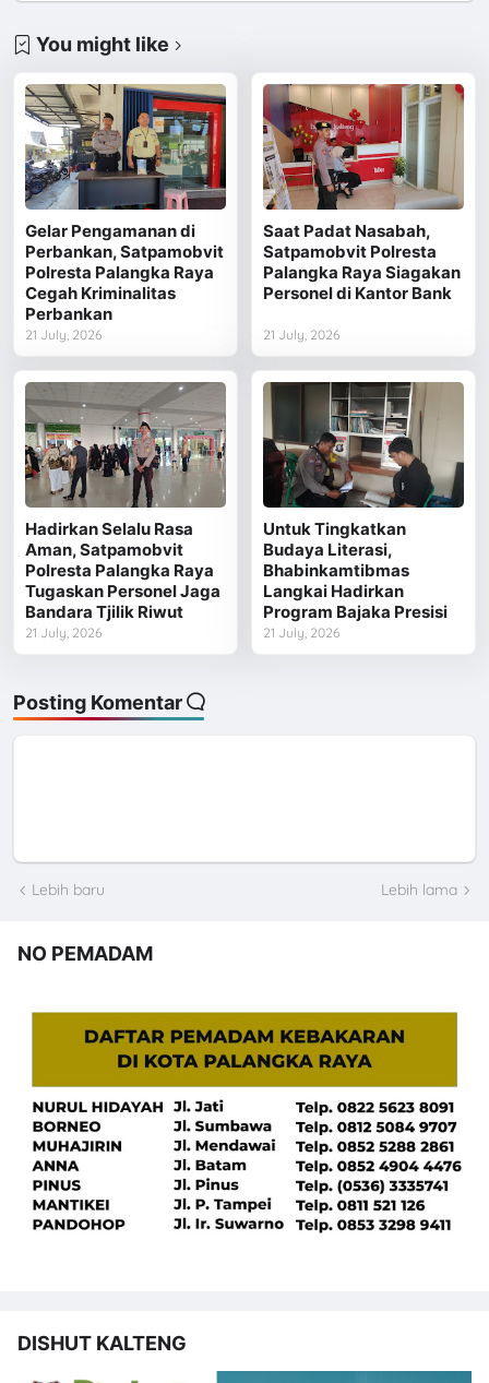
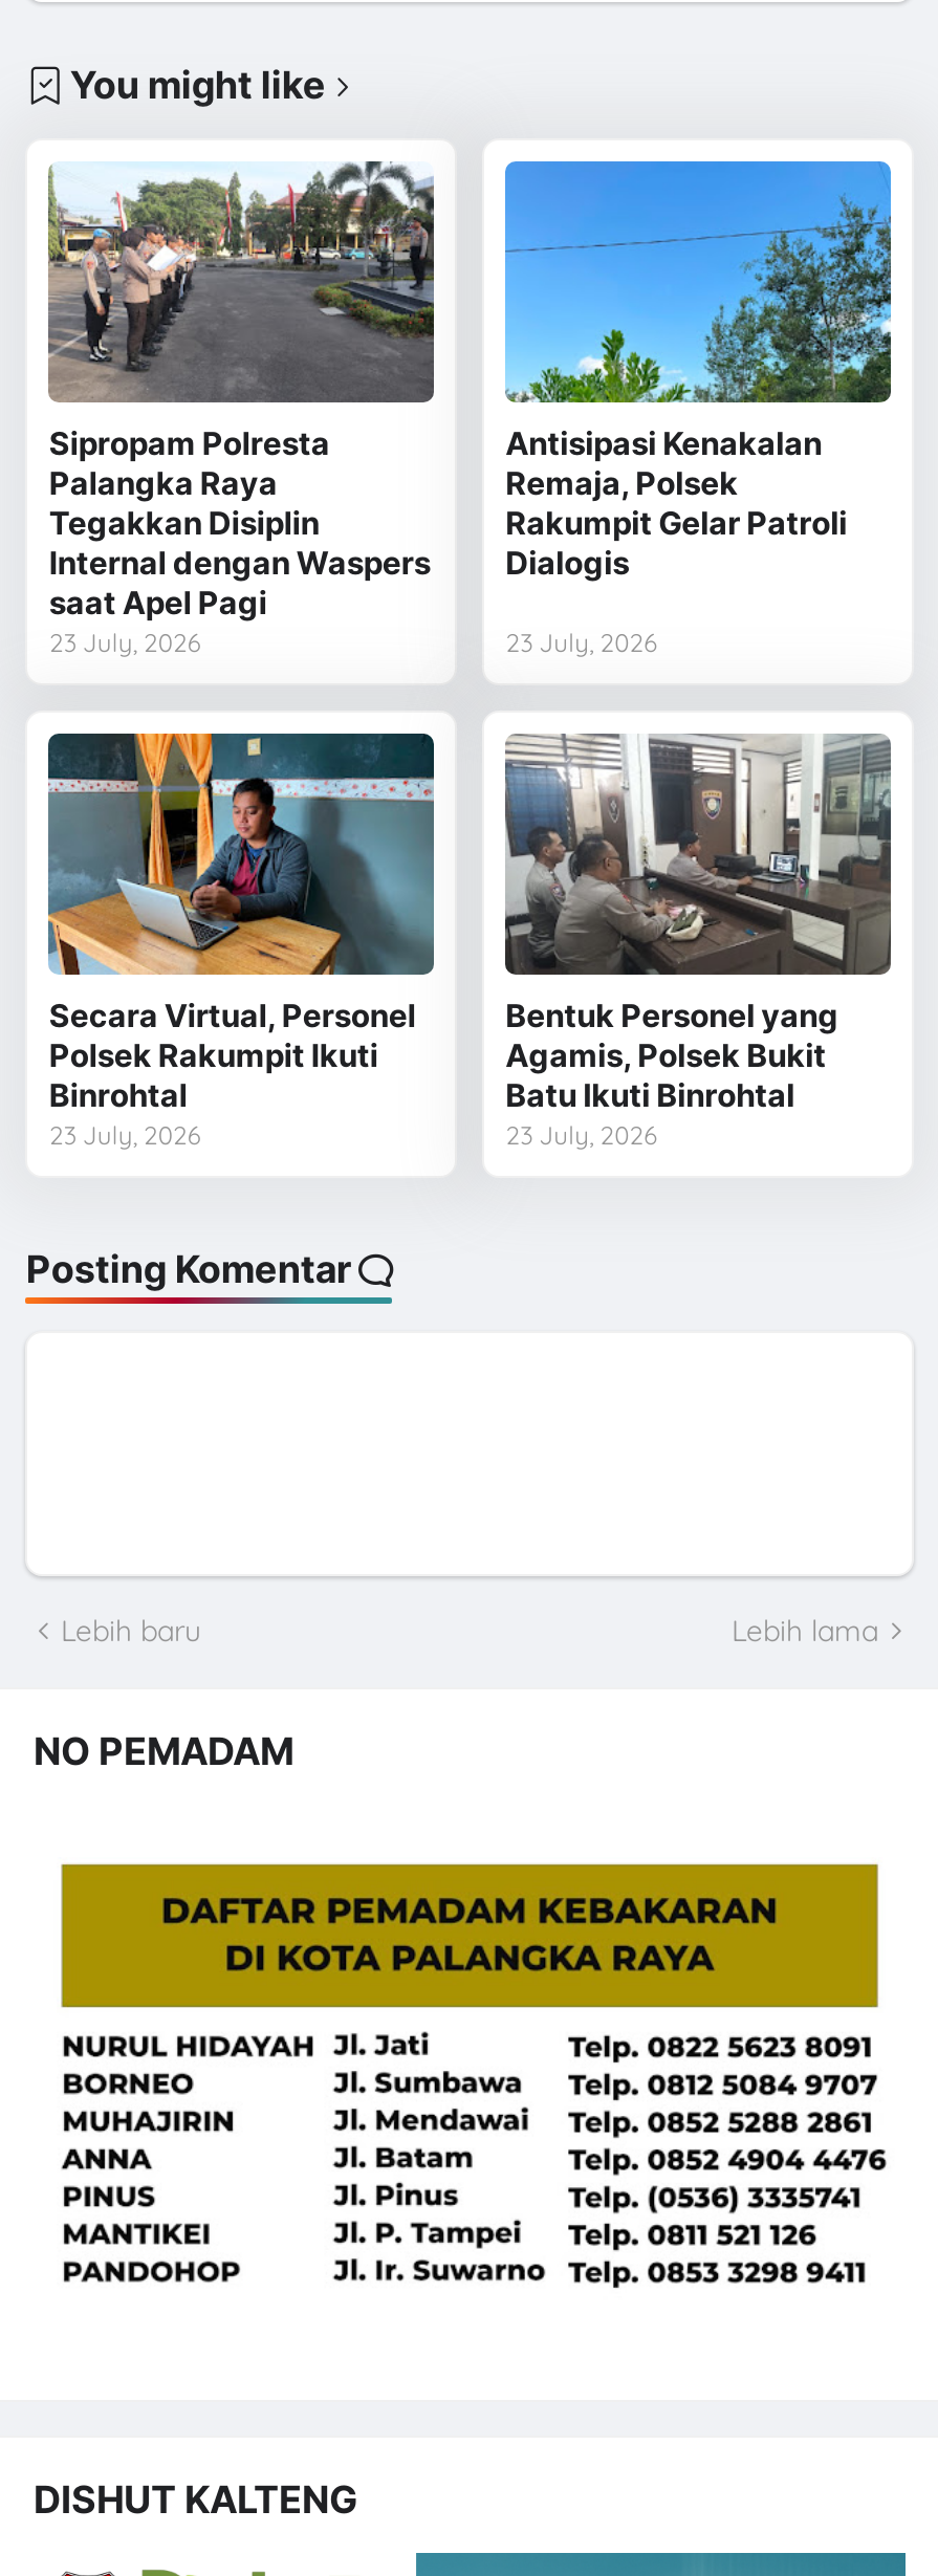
[25,83,226,343] [image] | Gelar Pengamanan di | Perbankan, Satpamobvit | Polresta Palangka Raya | Cegah Kriminalitas | Perbankan | 21 July, 2026 -> [48,161,434,658] [image] | Sipropam Polresta | Palangka Raya | Tegakkan Disiplin | Internal dengan Waspers | saat Apel Pagi | 23 July, 2026
[262,83,465,303] [image] | Saat Padat Nasabah, | Satpamobvit Polresta | Palangka Raya Siagakan | Personel di Kantor Bank -> [503,159,893,583] [image] | Antisipasi Kenakalan | Remaja, Polsek | Rakumpit Gelar Patroli | Dialogis
[263,326,340,343] 21 July, 2026 -> [506,627,656,658] 23 July, 2026
[24,382,226,641] [image] | Hadirkan Selalu Rasa | Aman, Satpamobvit | Polresta Palangka Raya | Tugaskan Personel Jaga | Bandara Tjilik Riwut | 21 July, 2026 -> [48,732,434,1151] [image] | Secara Virtual, Personel | Polsek Rakumpit Ikuti | Binrohtal | 23 July, 2026
[263,381,464,641] [image] | Untuk Tingkatkan | Budaya Literasi, | Bhabinkamtibmas | Langkai Hadirkan | Program Bajaka Presisi | 21 July, 2026 -> [505,734,891,1151] [image] | Bentuk Personel yang | Agamis, Polsek Bukit | Batu Ikuti Binrohtal | 23 July, 2026

